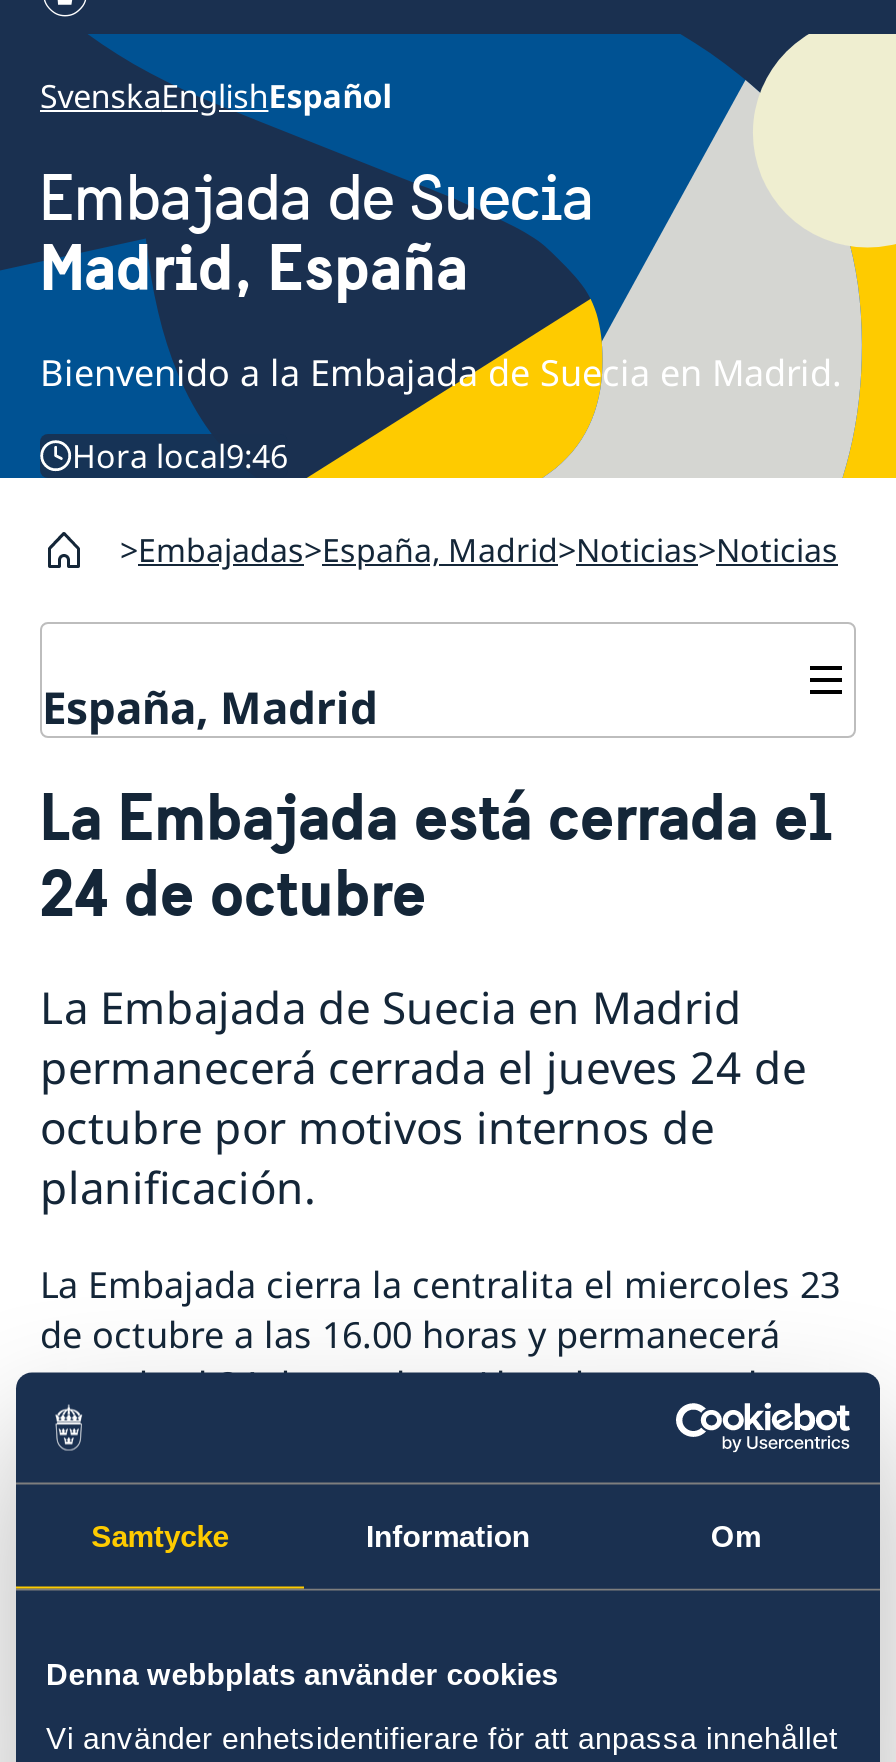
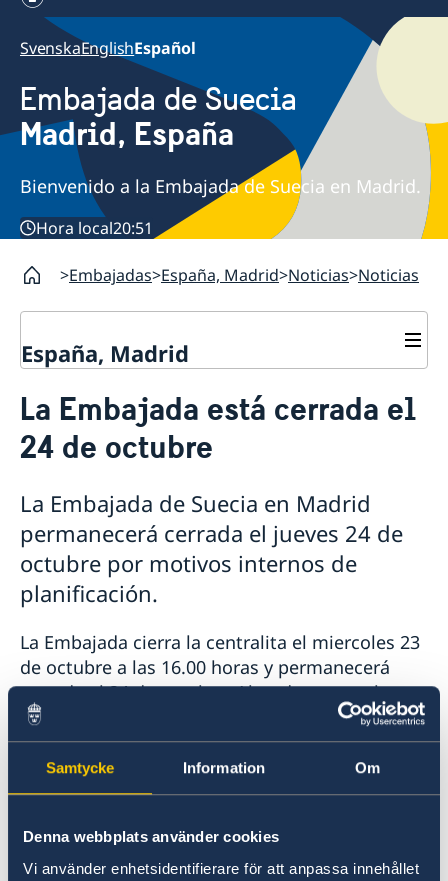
[72,435,288,479] Hora local9:46 -> [36,217,153,239] Hora local20:51

